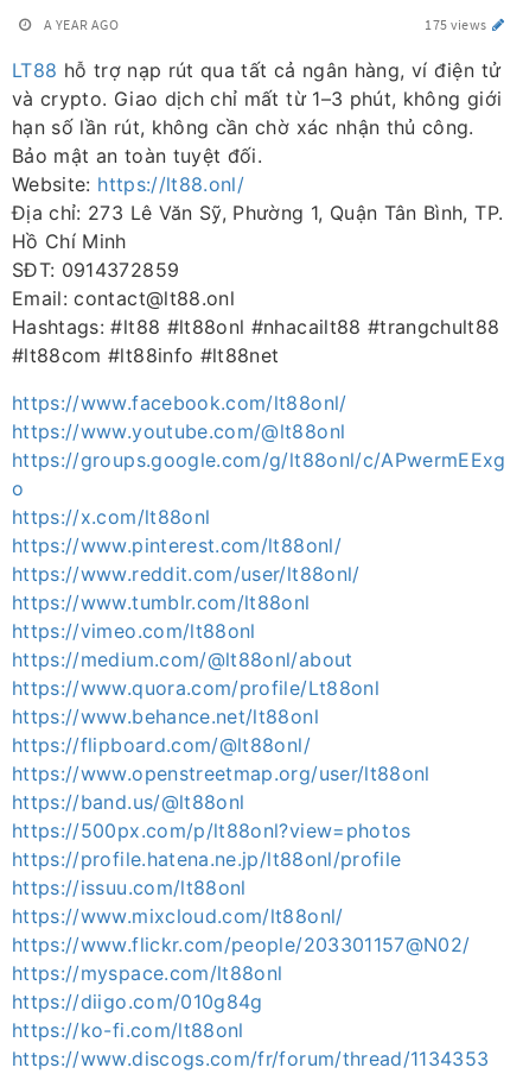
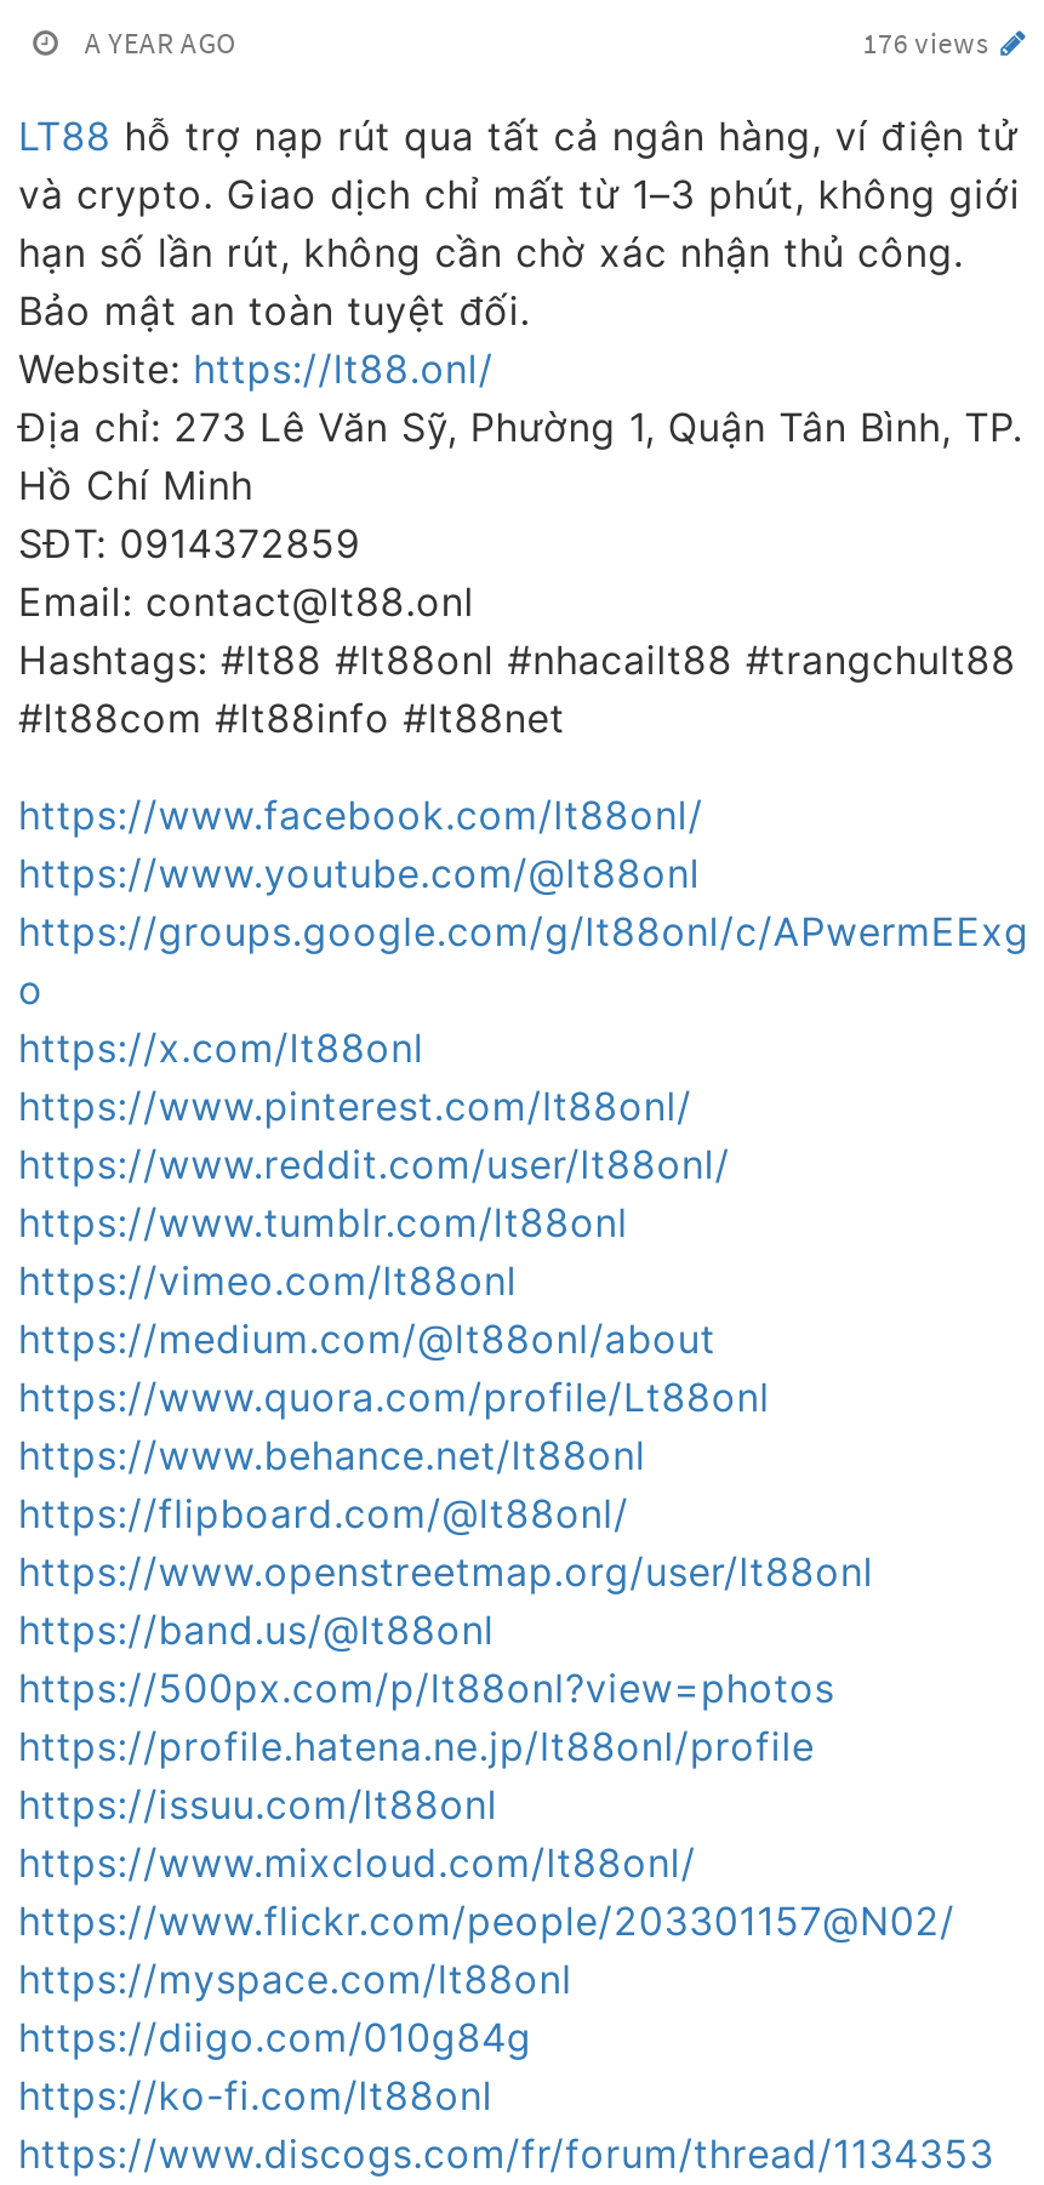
[425,15,489,33] 175 views -> [863,24,995,61] 176 views

